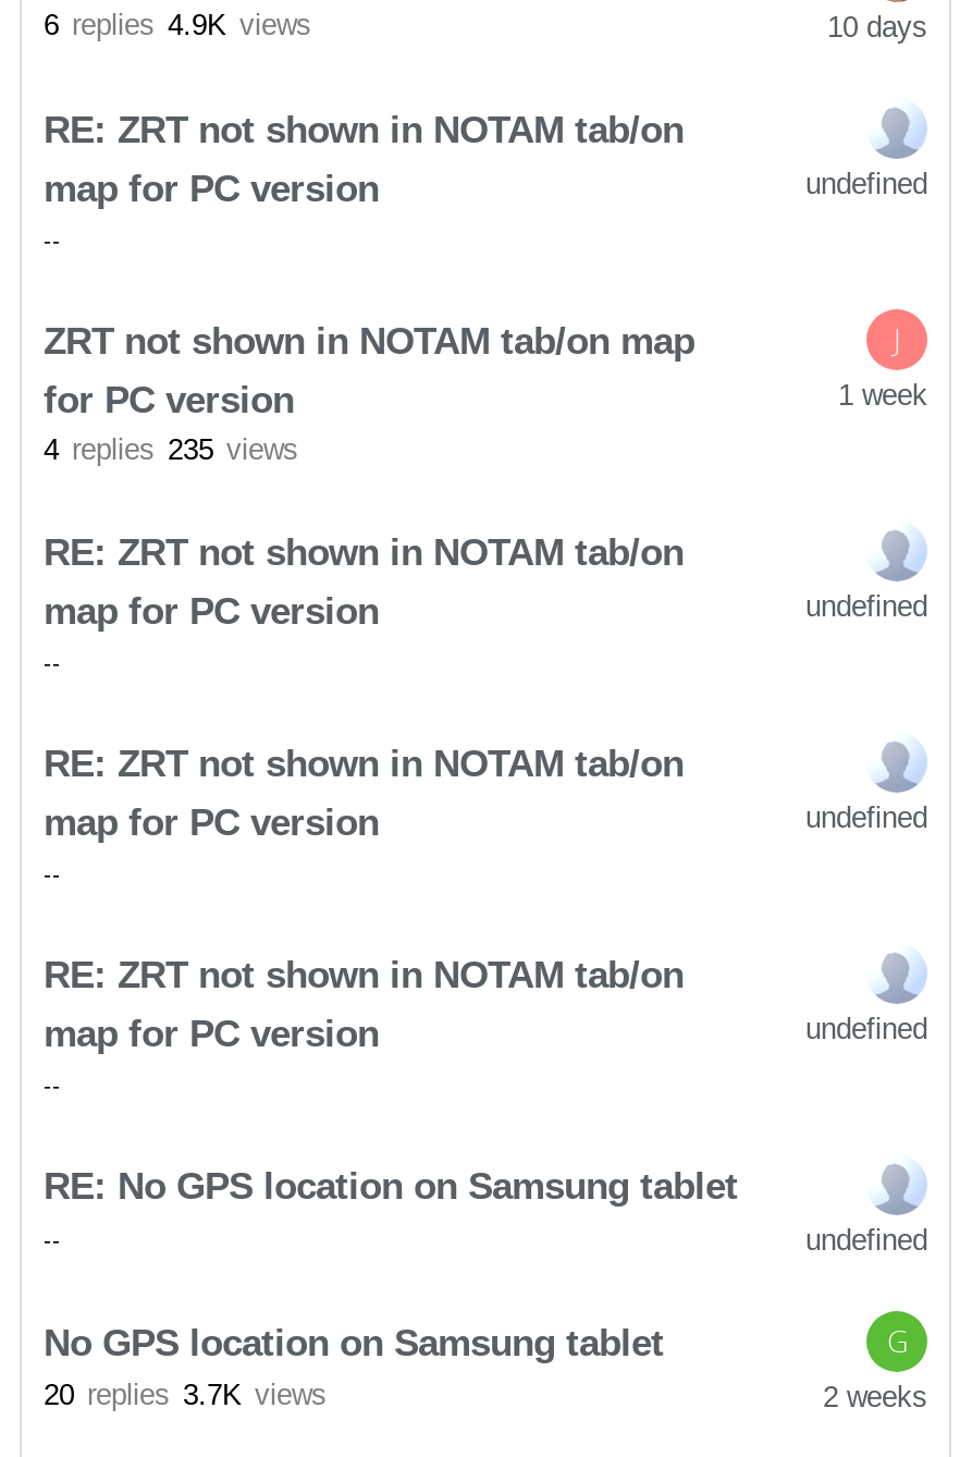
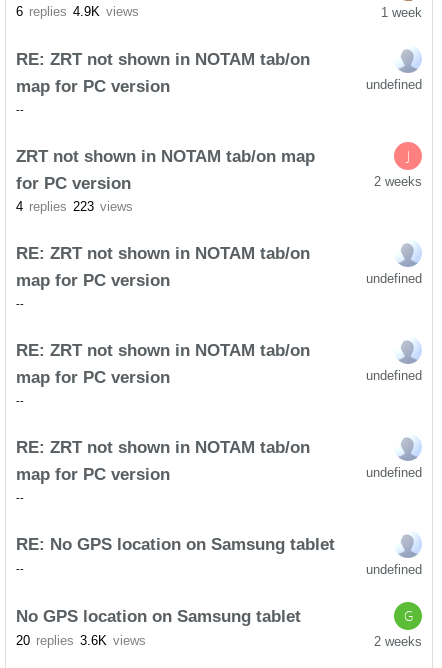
[827,12,927,45] 10 days -> [381,5,422,20] 1 week
[838,380,927,413] 1 week -> [374,174,422,189] 2 weeks
[44,434,298,467] 4 replies 235 views -> [16,199,133,214] 4 replies 223 views
[44,1378,327,1411] 20 replies 3.7K views -> [16,633,146,648] 20 replies 3.6K views

